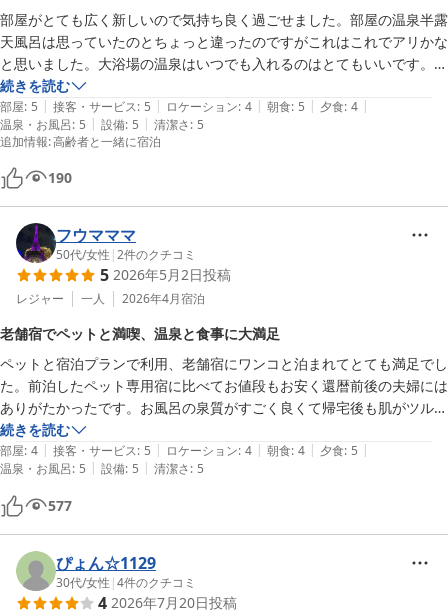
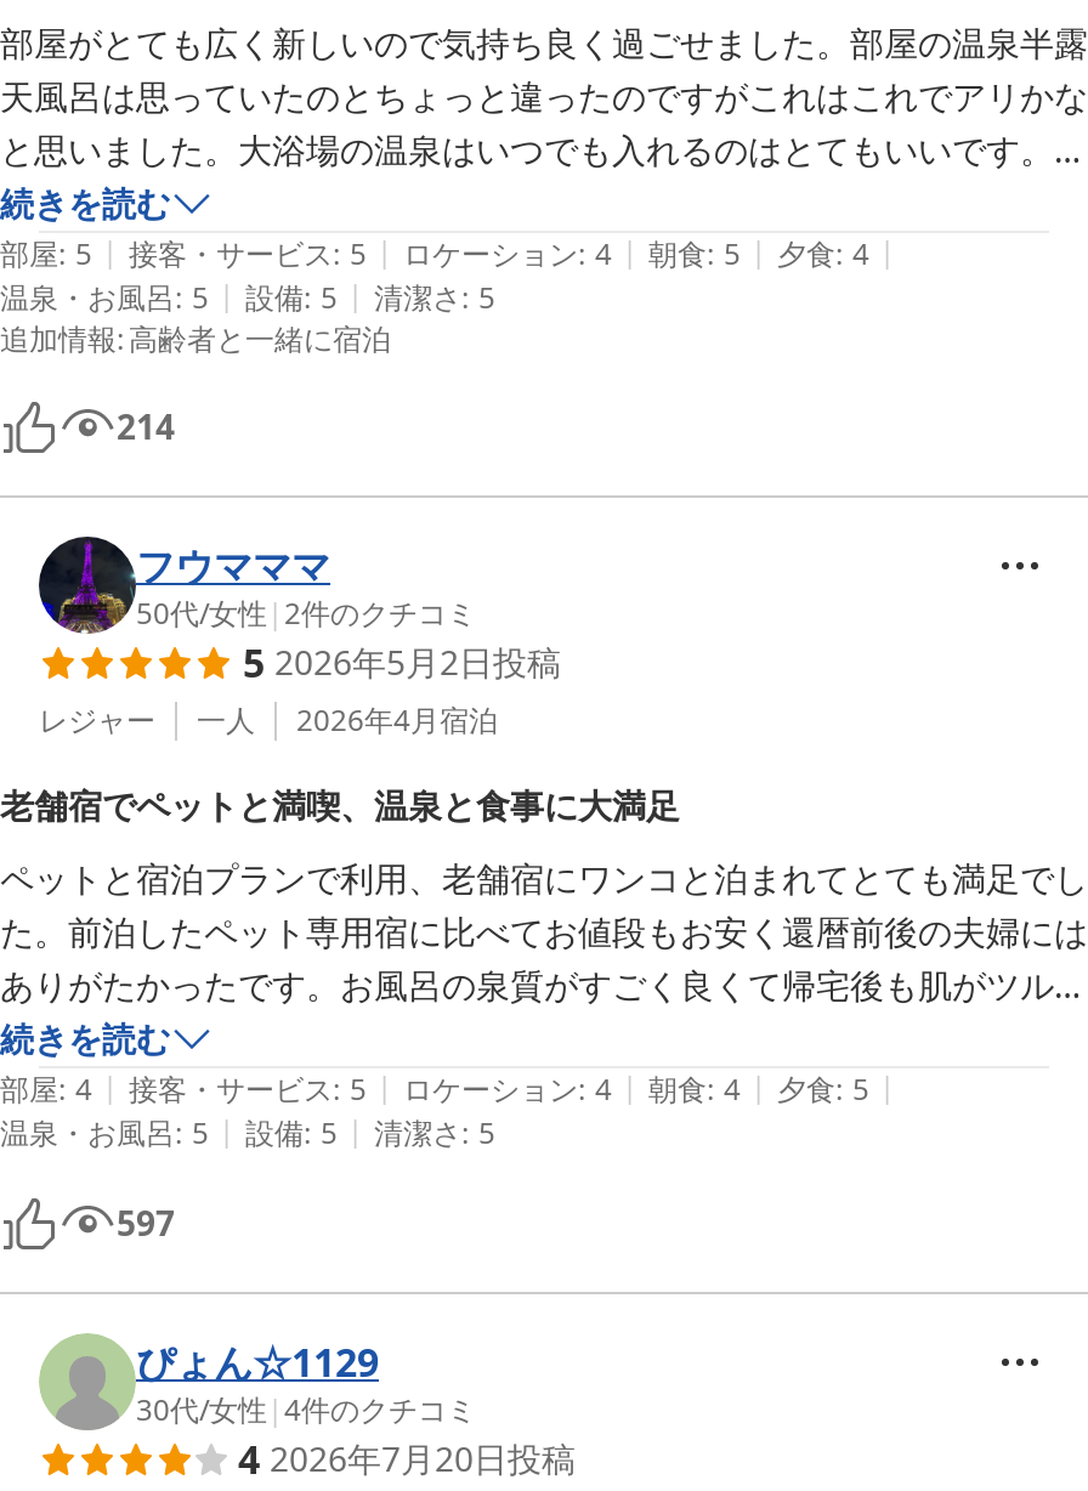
[48,168,72,187] 190 -> [117,403,175,449] 214
[48,496,72,515] 577 -> [117,1200,175,1246] 597

